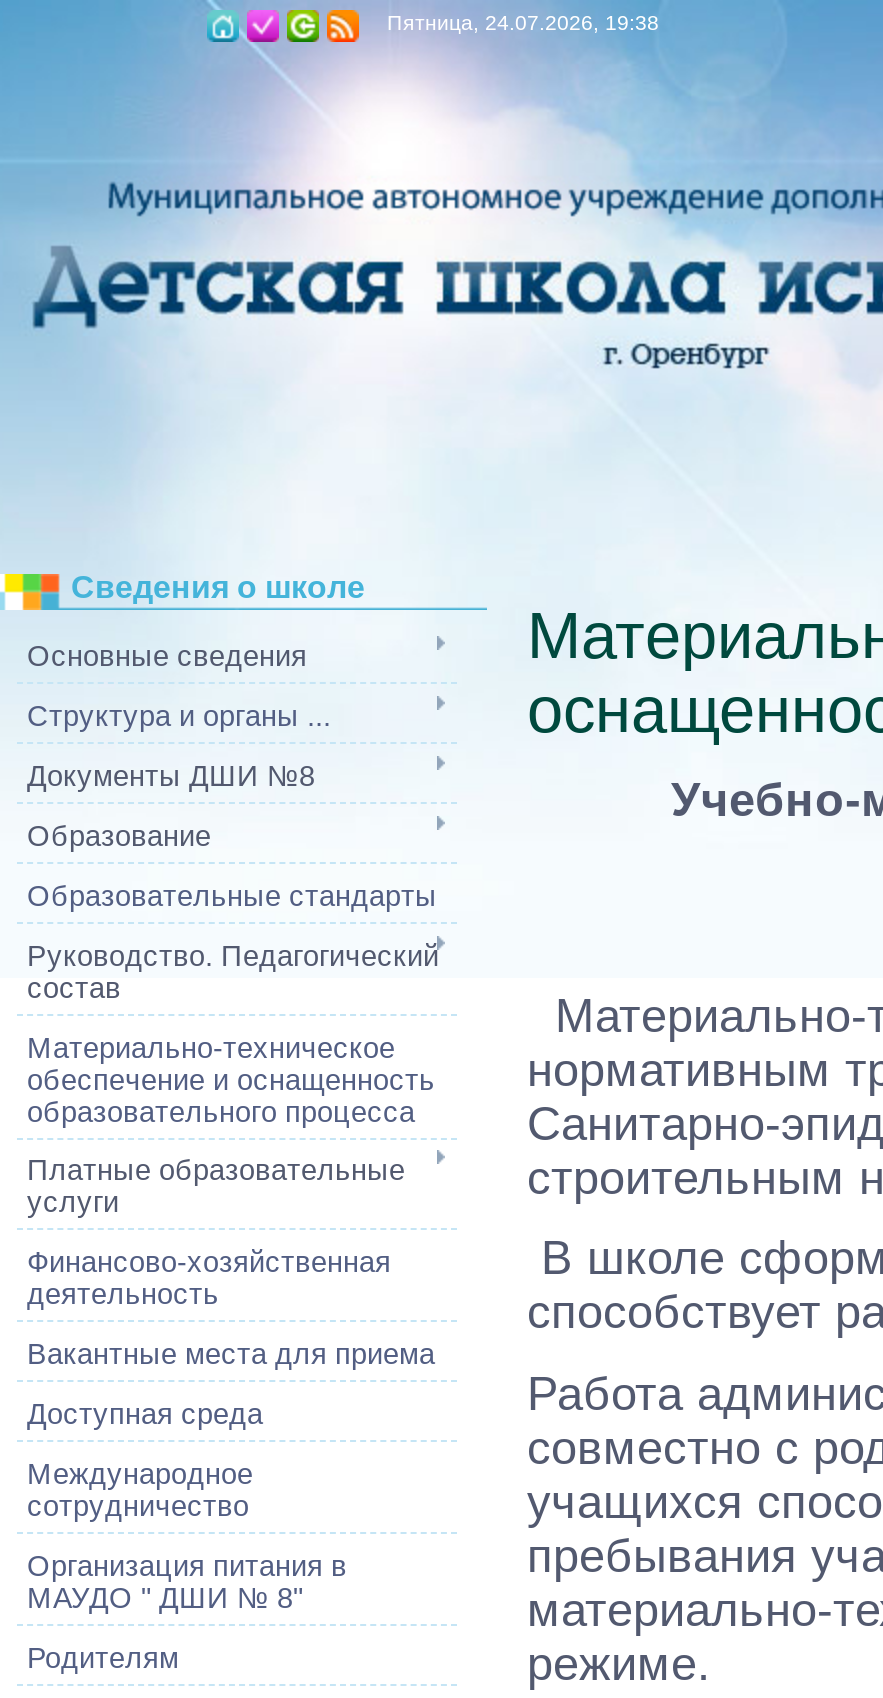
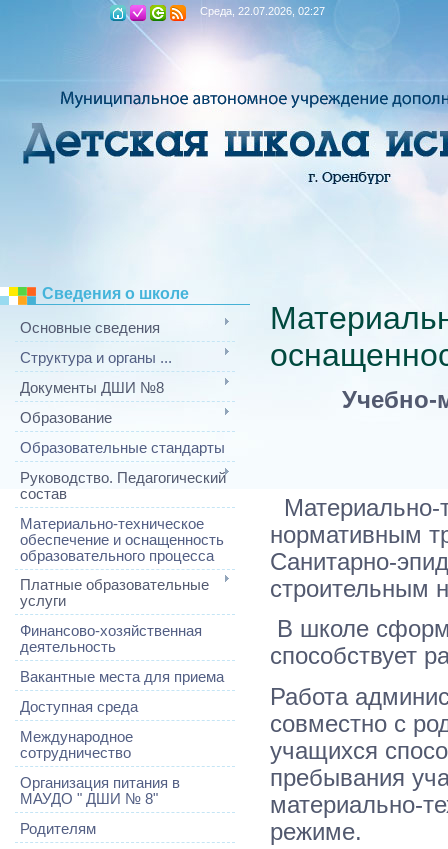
[387,10,659,34] Пятница, 24.07.2026, 19:38 -> [200,5,325,17] Среда, 22.07.2026, 02:27

